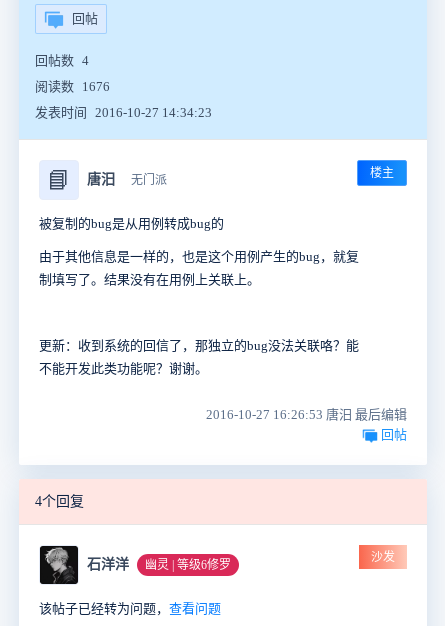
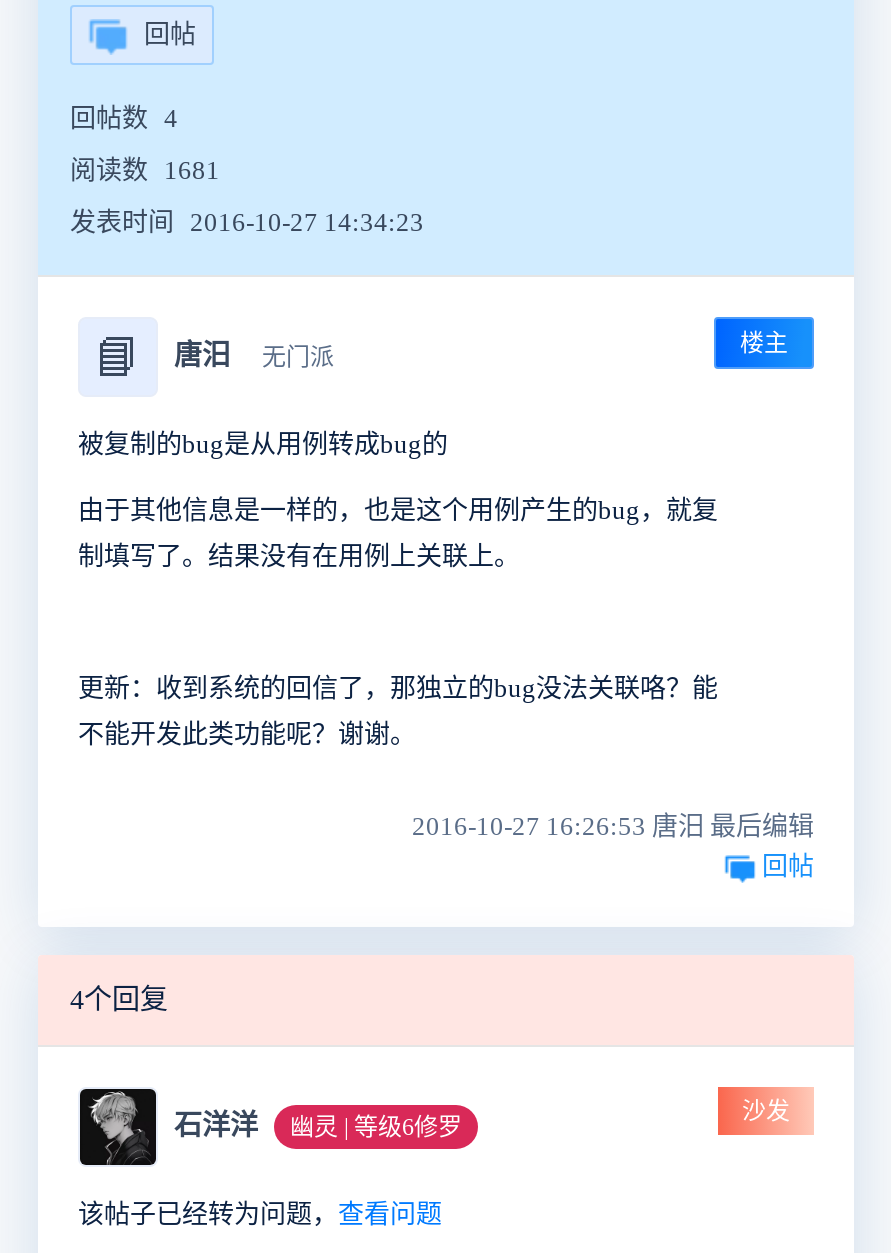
[35,79,110,94] 阅读数 1676 -> [70,155,220,185] 阅读数 1681

